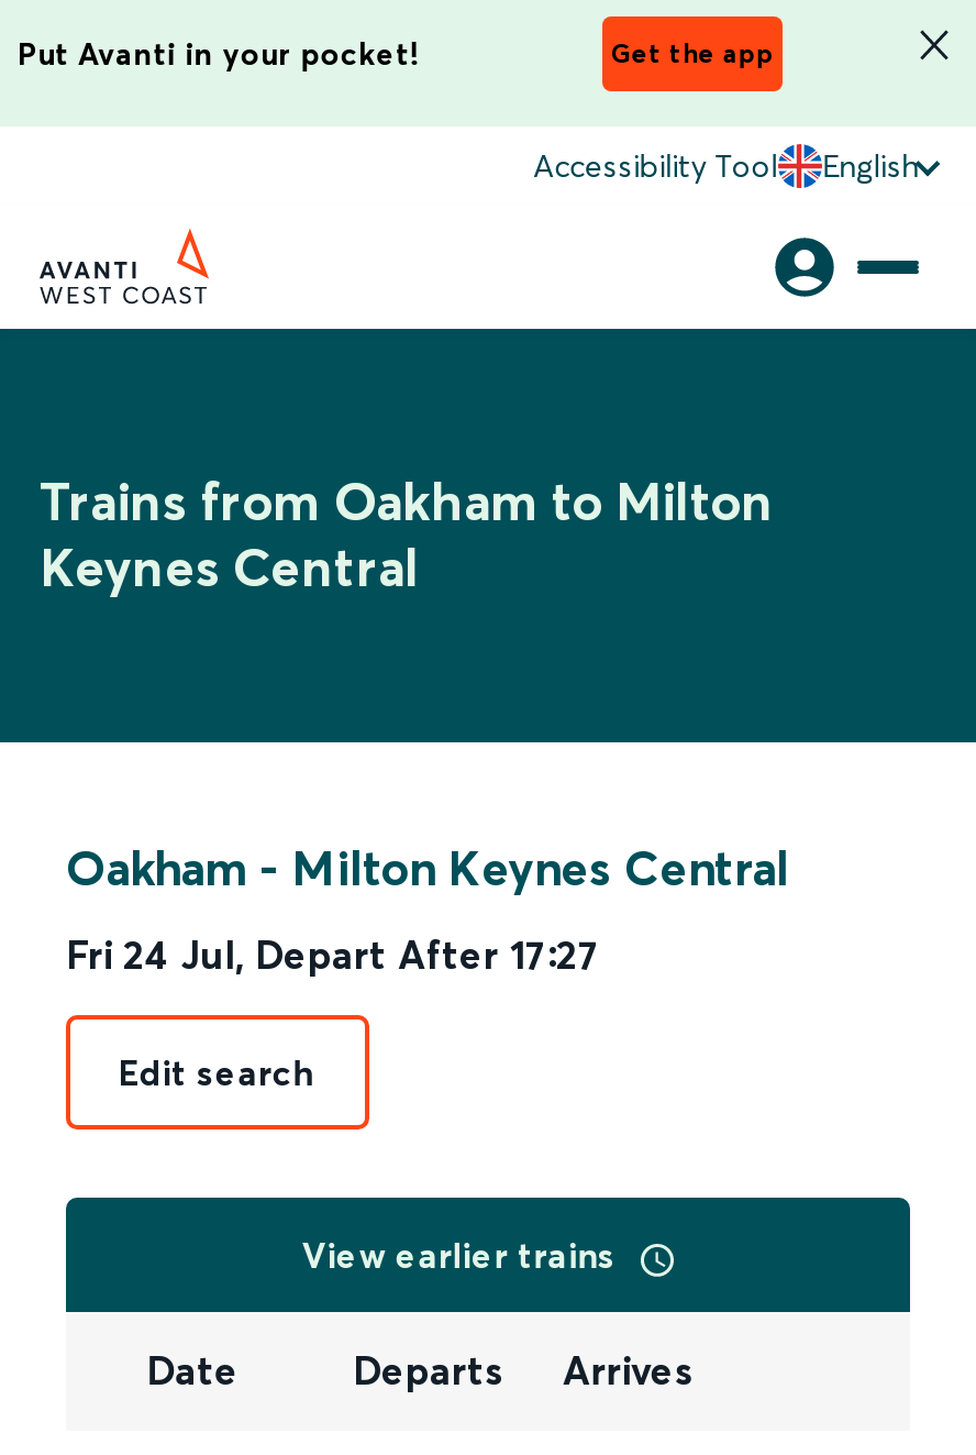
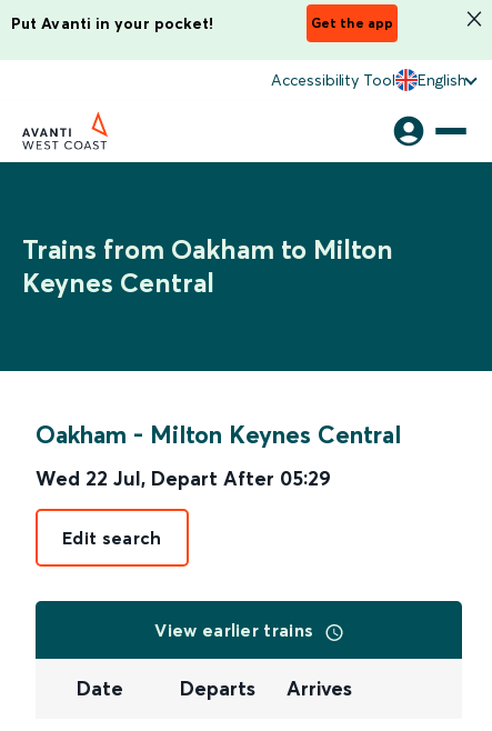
[66,929,600,980] Fri 24 Jul, Depart After 17:27 -> [36,465,331,491] Wed 22 Jul, Depart After 05:29

